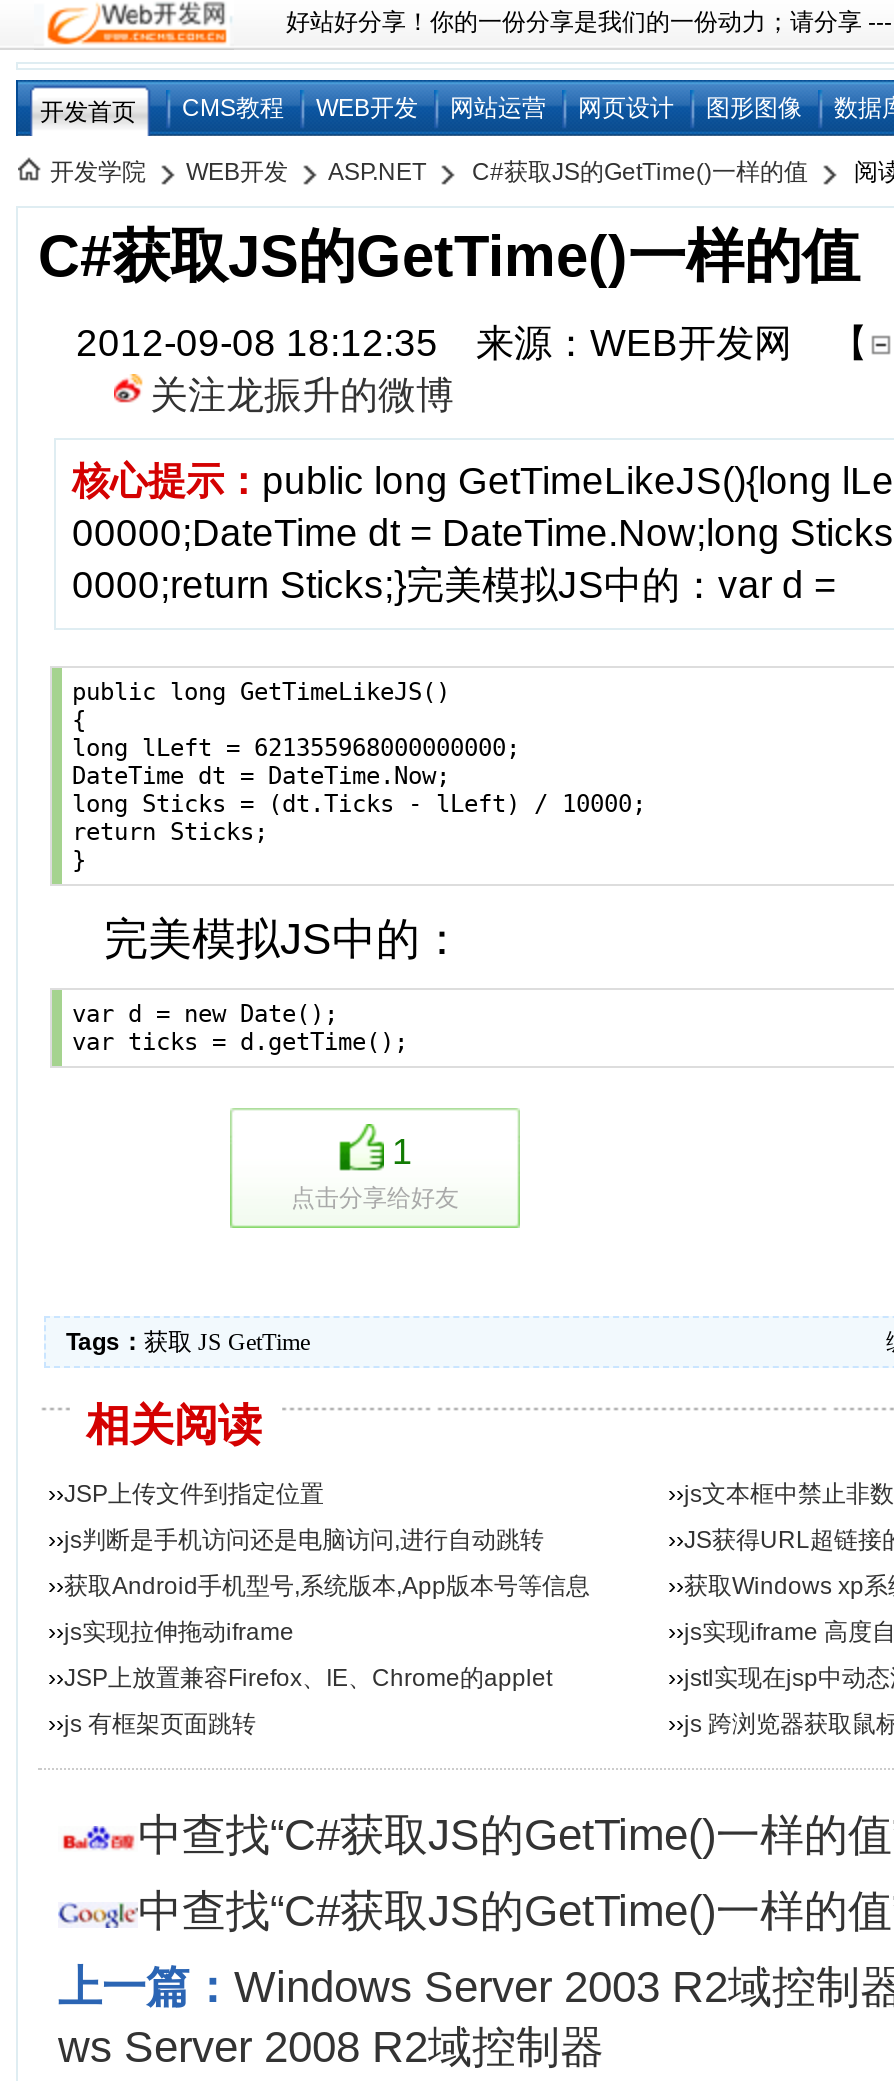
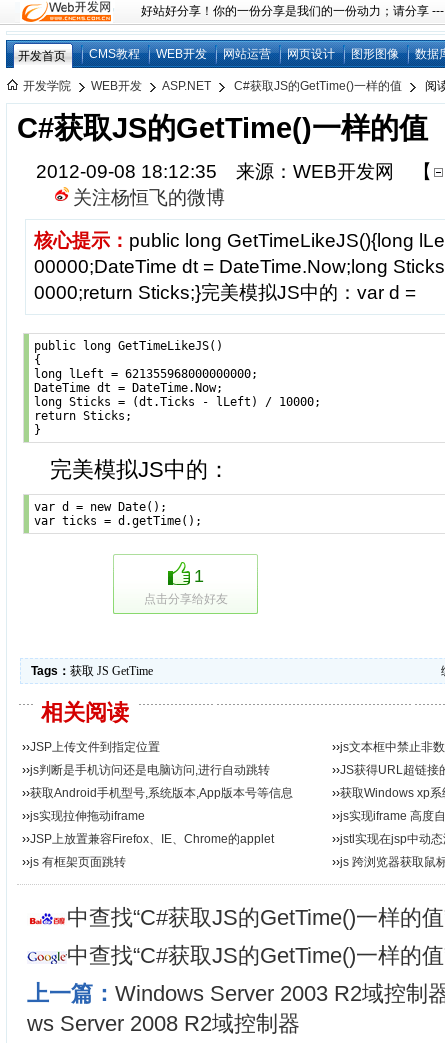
[150,374,454,416] 关注龙振升的微博 -> [73,187,225,208] 关注杨恒飞的微博

